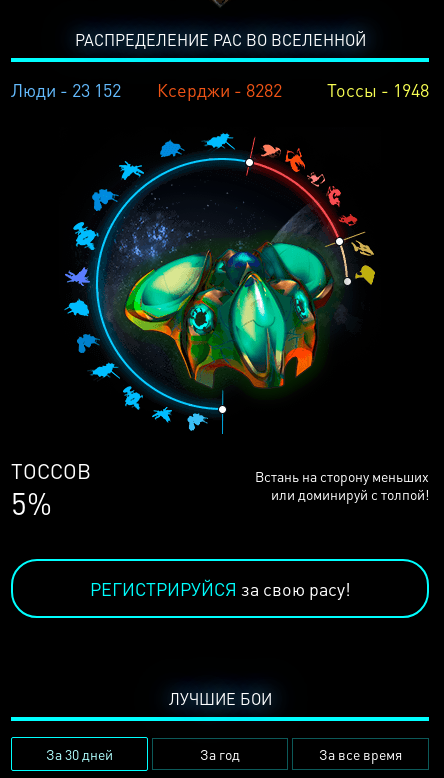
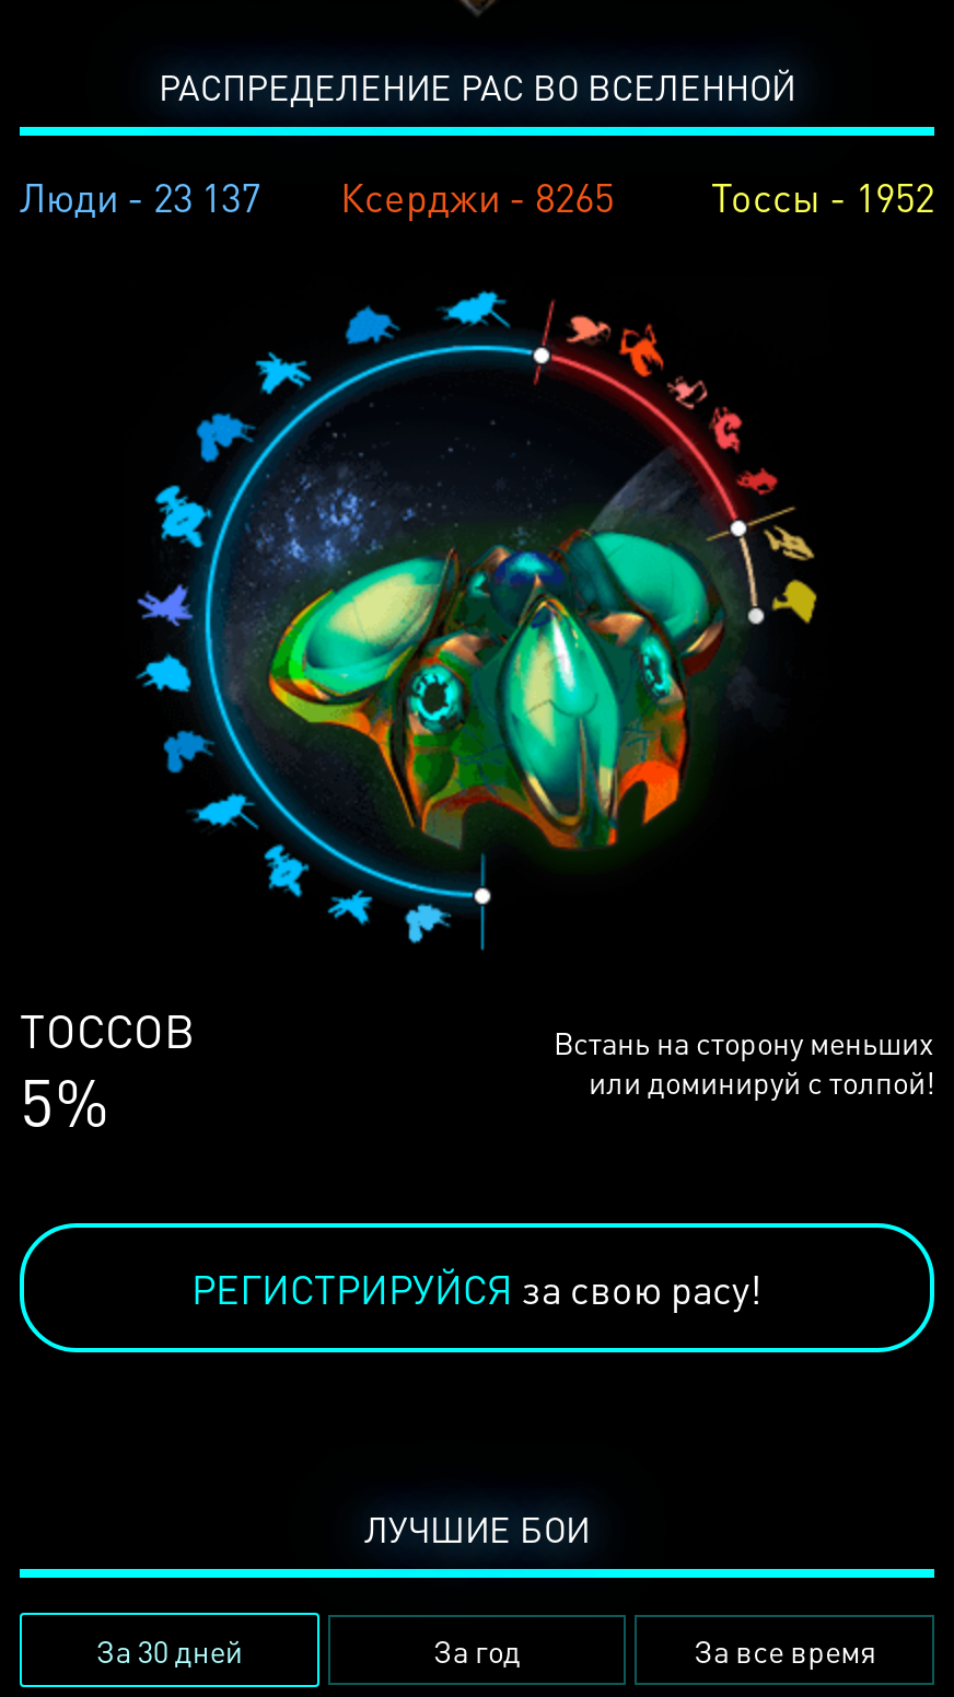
[11,78,121,101] Люди - 23 152 -> [20,171,260,221] Люди - 23 137
[157,78,282,101] Ксерджи - 8282 -> [340,171,614,221] Ксерджи - 8265
[327,78,429,101] Тоссы - 1948 -> [711,171,934,221] Тоссы - 1952

